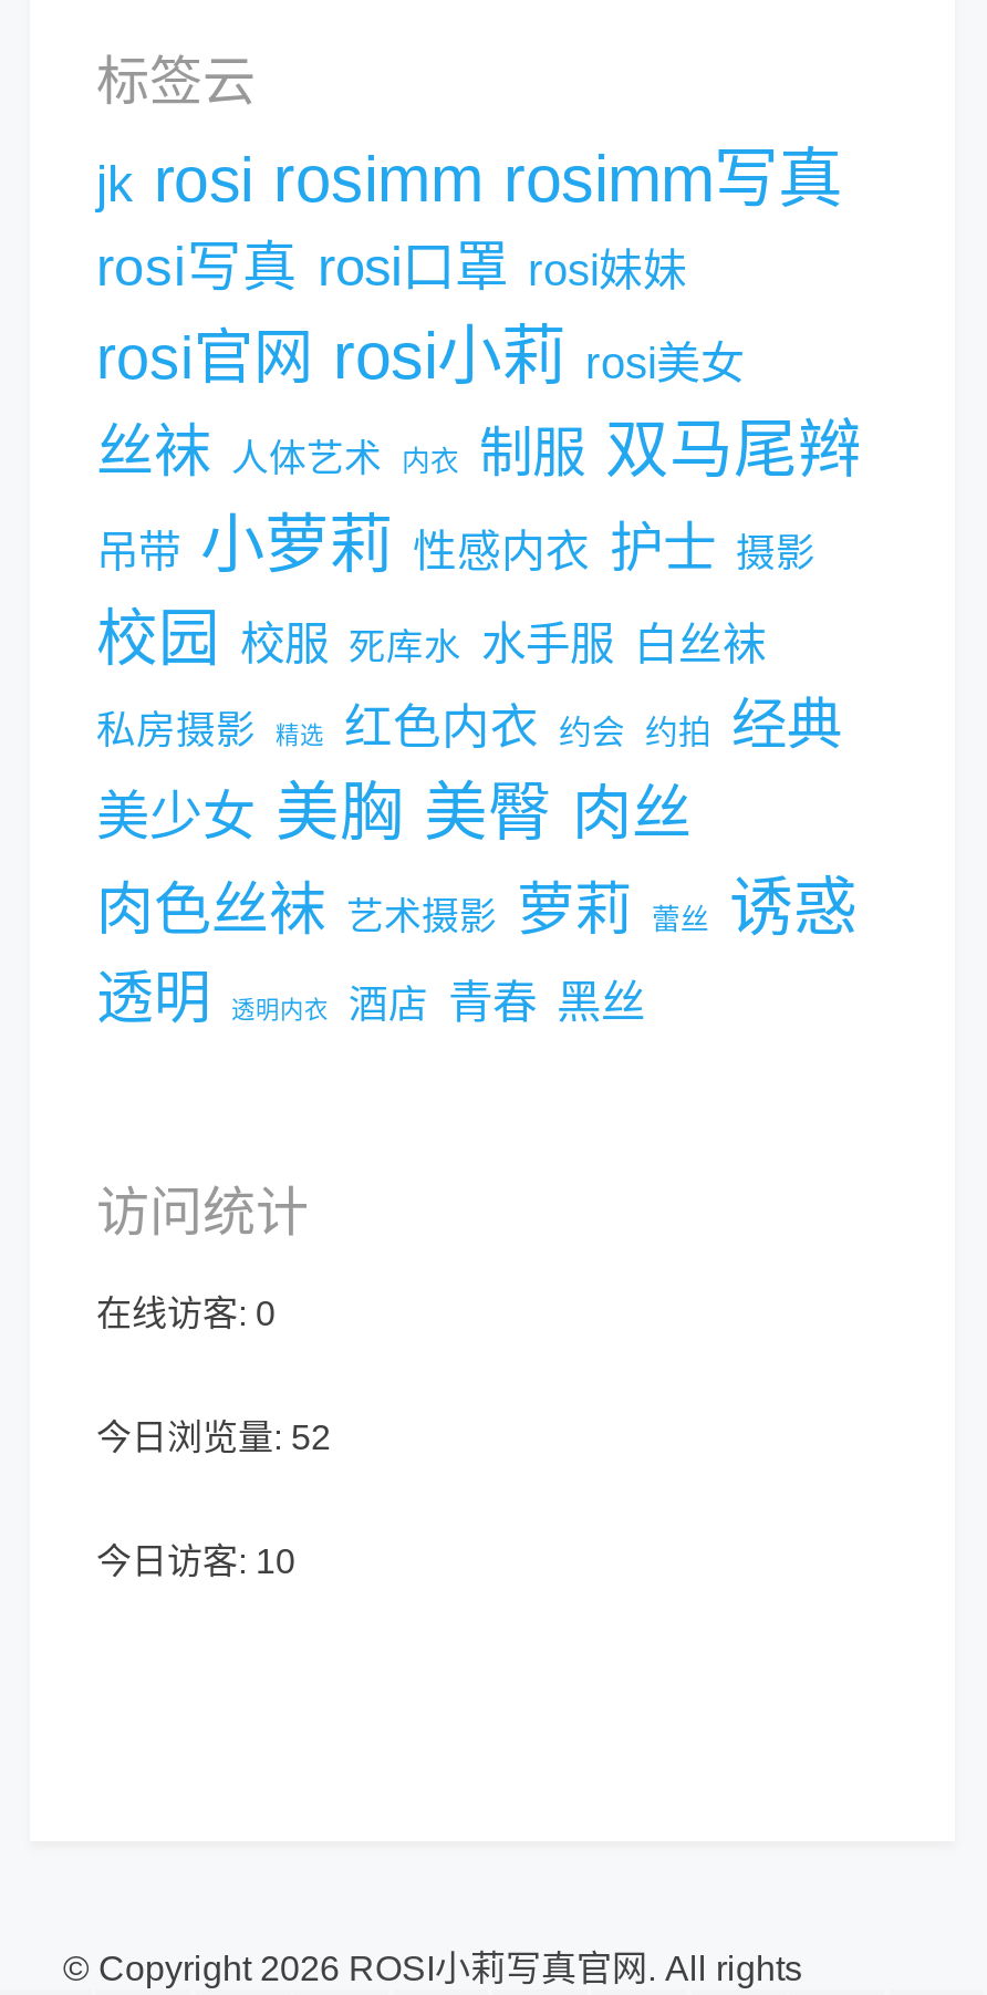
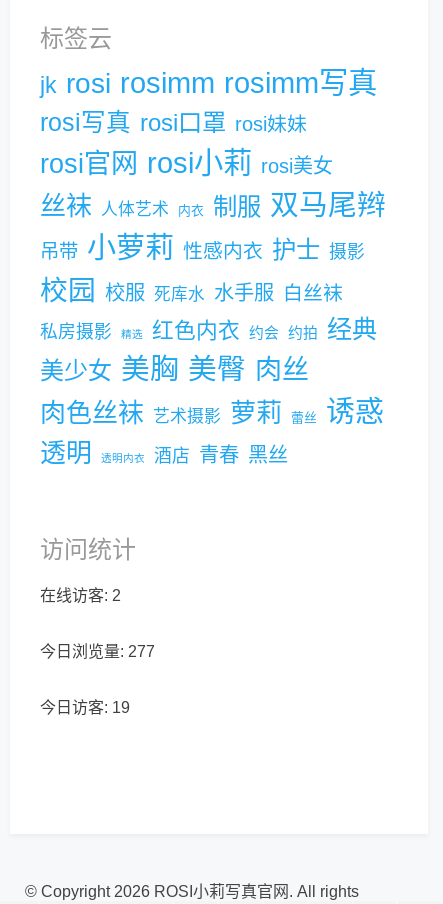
[96,1294,276,1332] 在线访客: 0 -> [40,587,121,604] 在线访客: 2
[96,1418,331,1455] 今日浏览量: 52 -> [40,643,155,660] 今日浏览量: 277
[96,1542,295,1579] 今日访客: 10 -> [40,699,130,716] 今日访客: 19

